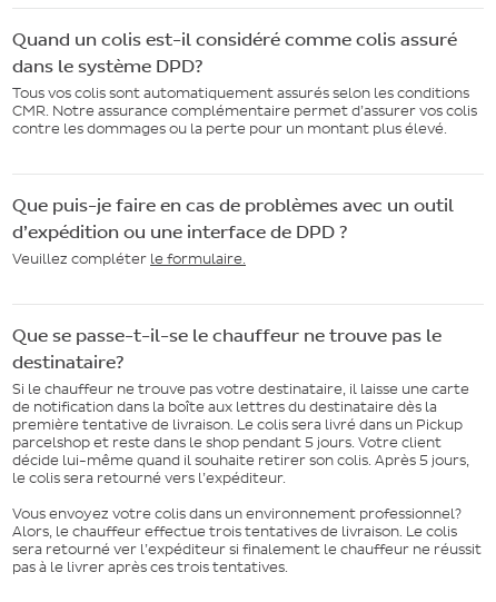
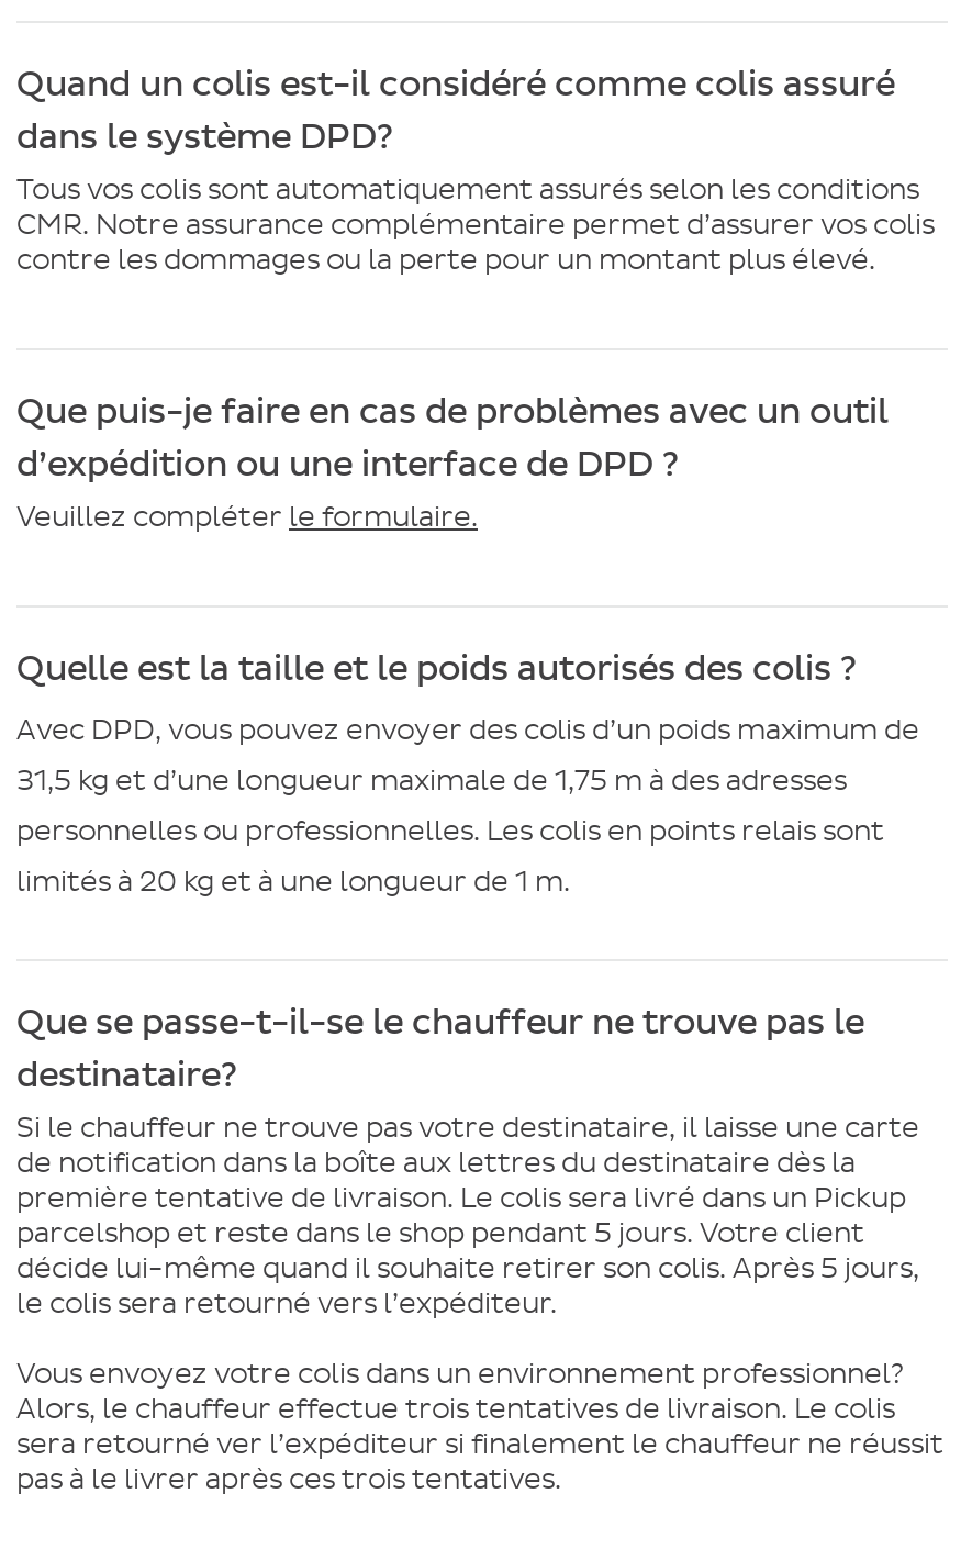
none -> [16,647,919,898] Quelle est la taille et le poids autorisés des colis ? | Avec DPD, vous pouvez envoyer des colis d’un poids maximum de | 31,5 kg et d’une longueur maximale de 1,75 m à des adresses | personnelles ou professionnelles. Les colis en points relais sont | limités à 20 kg et à une longueur de 1 m.

